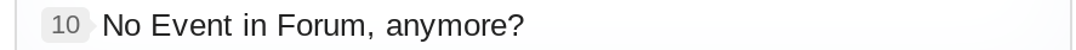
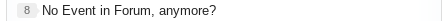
[51,8,524,44] 10 No Event in Forum, anymore? -> [24,3,216,18] 8 No Event in Forum, anymore?

